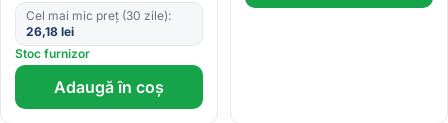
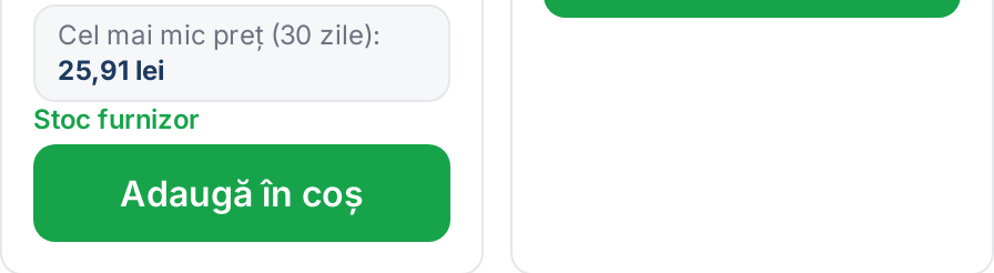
[26,24,74,39] 26,18 lei -> [58,54,164,87] 25,91 lei

